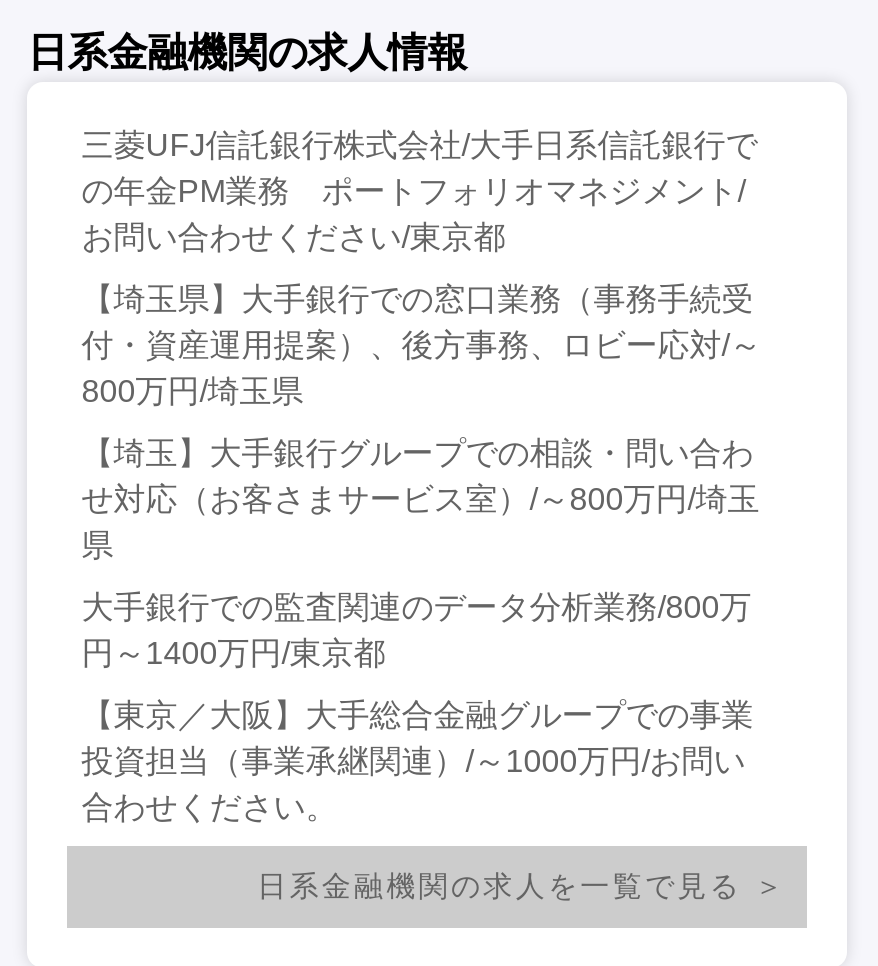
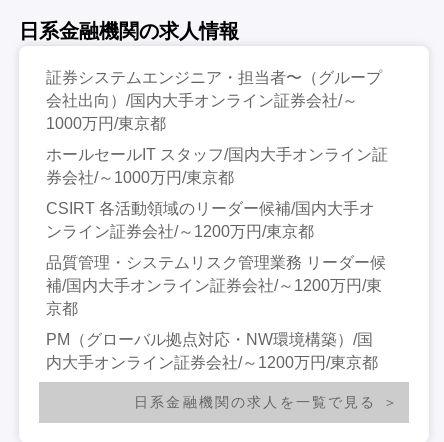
[81,128,757,254] 三菱UFJ信託銀行株式会社/大手日系信託銀行で | の年金PM業務 ポートフォリオマネジメント/ | お問い合わせください/東京都 -> [46,69,382,132] 証券システムエンジニア・担当者〜（グループ | 会社出向）/国内大手オンライン証券会社/～ | 1000万円/東京都
[81,282,761,408] 【埼玉県】大手銀行での窓口業務（事務手続受 | 付・資産運用提案）、後方事務、ロビー応対/～ | 800万円/埼玉県 -> [46,146,388,186] ホールセールIT スタッフ/国内大手オンライン証 | 券会社/～1000万円/東京都
[81,436,759,562] 【埼玉】大手銀行グループでの相談・問い合わ | せ対応（お客さまサービス室）/～800万円/埼玉 | 県 -> [46,200,375,240] CSIRT 各活動領域のリーダー候補/国内大手オ | ンライン証券会社/～1200万円/東京都
[81,590,751,670] 大手銀行での監査関連のデータ分析業務/800万 | 円～1400万円/東京都 -> [46,254,386,317] 品質管理・システムリスク管理業務 リーダー候 | 補/国内大手オンライン証券会社/～1200万円/東 | 京都
[81,698,753,824] 【東京／大阪】大手総合金融グループでの事業 | 投資担当（事業承継関連）/～1000万円/お問い | 合わせください。 -> [46,331,378,371] PM（グローバル拠点対応・NW環境構築）/国 | 内大手オンライン証券会社/～1200万円/東京都

